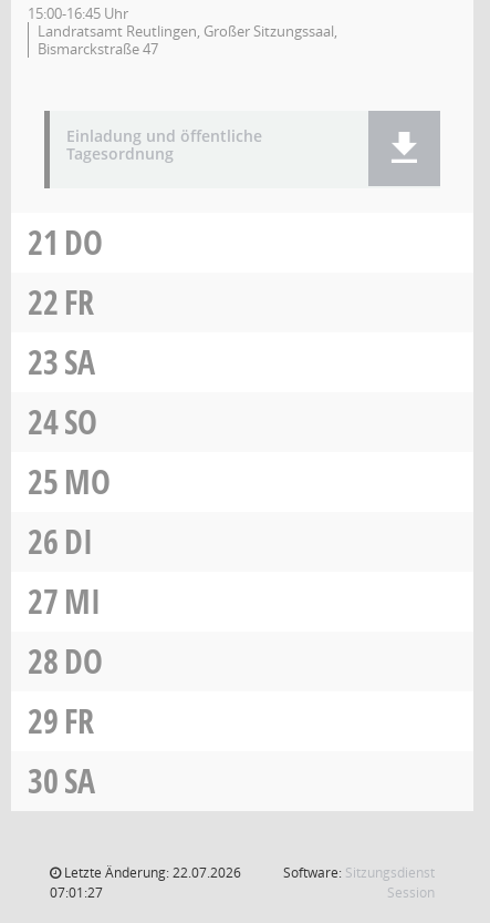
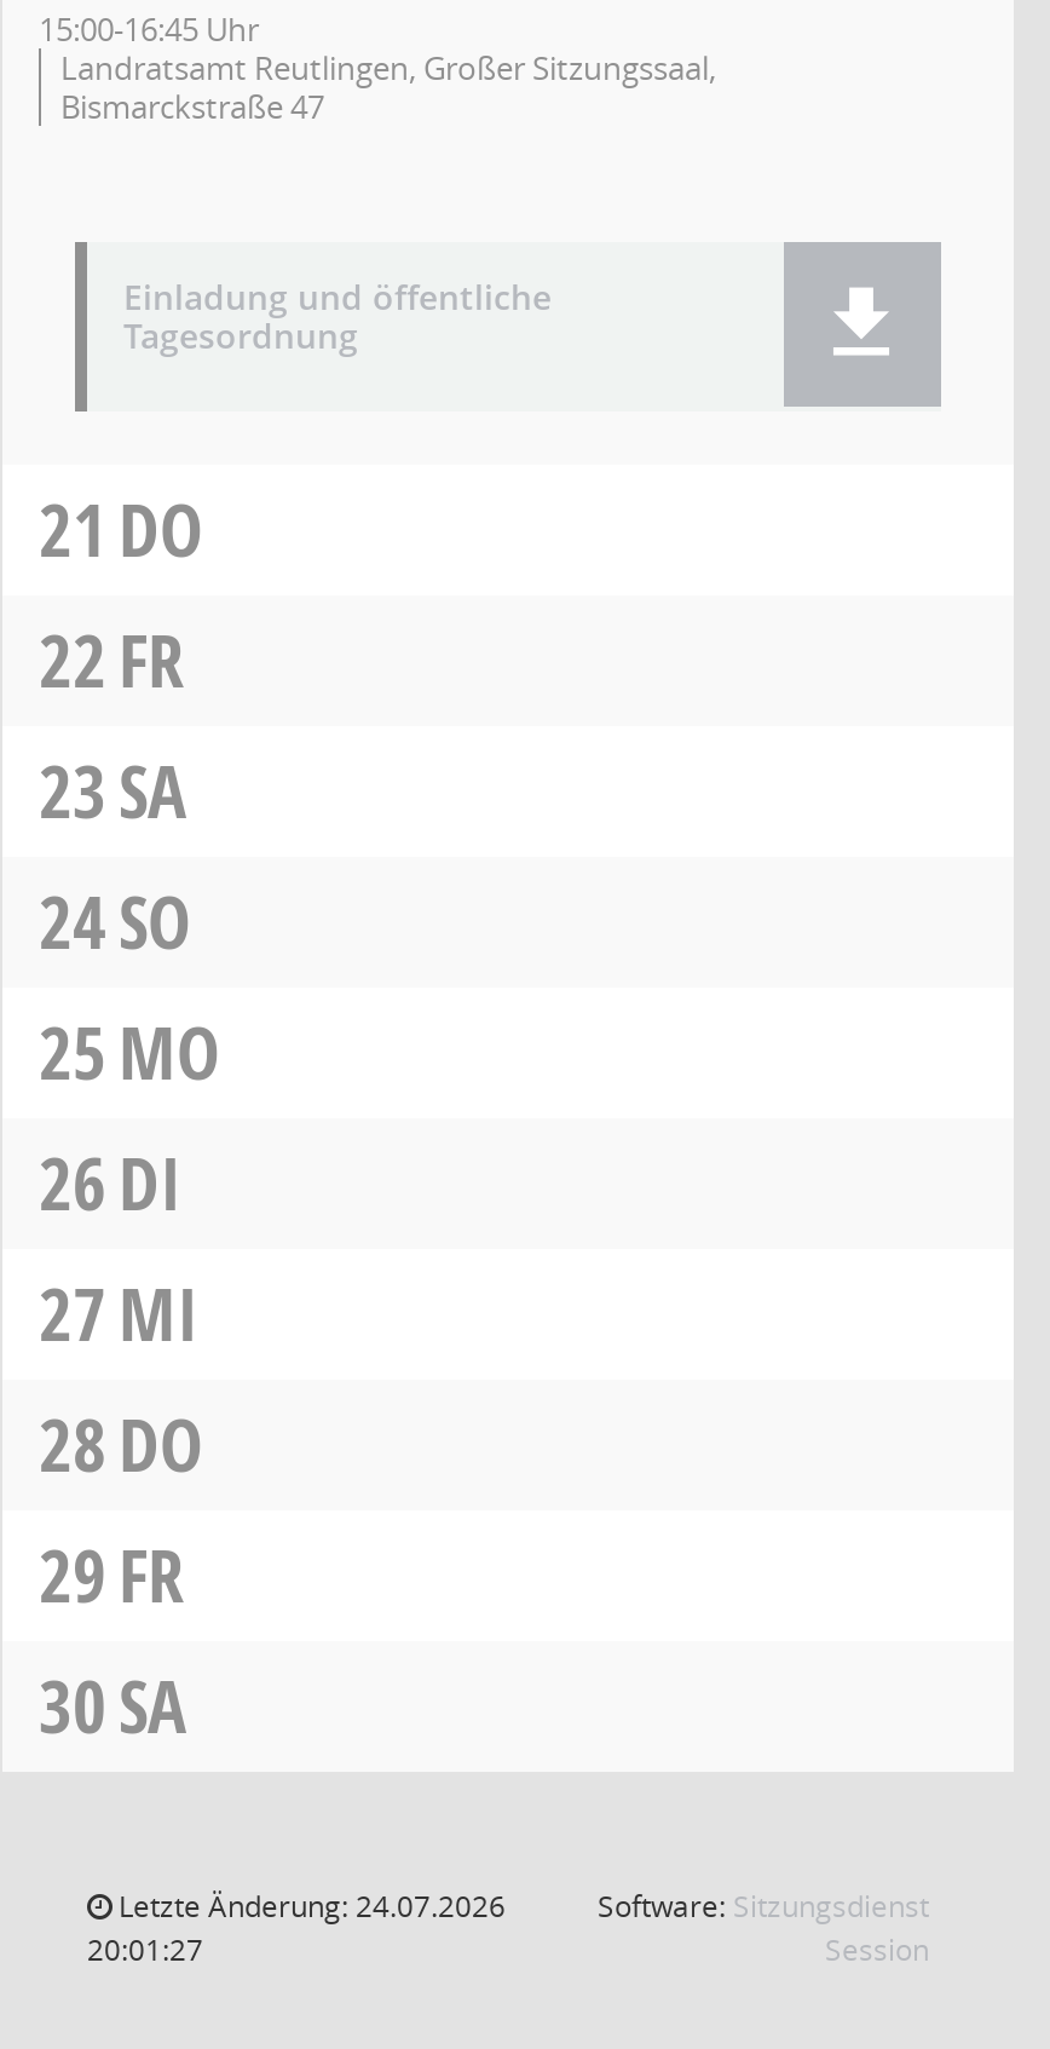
[61,863,241,882] Letzte Änderung: 22.07.2026 -> [111,1886,506,1927] Letzte Änderung: 24.07.2026
[50,883,103,902] 07:01:27 -> [87,1929,203,1970] 20:01:27

